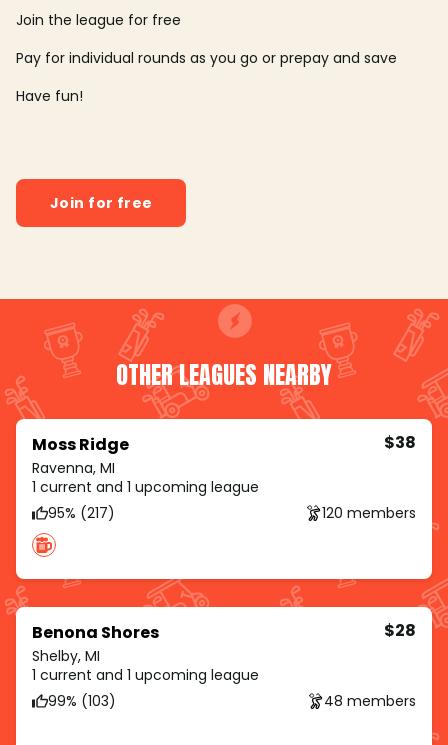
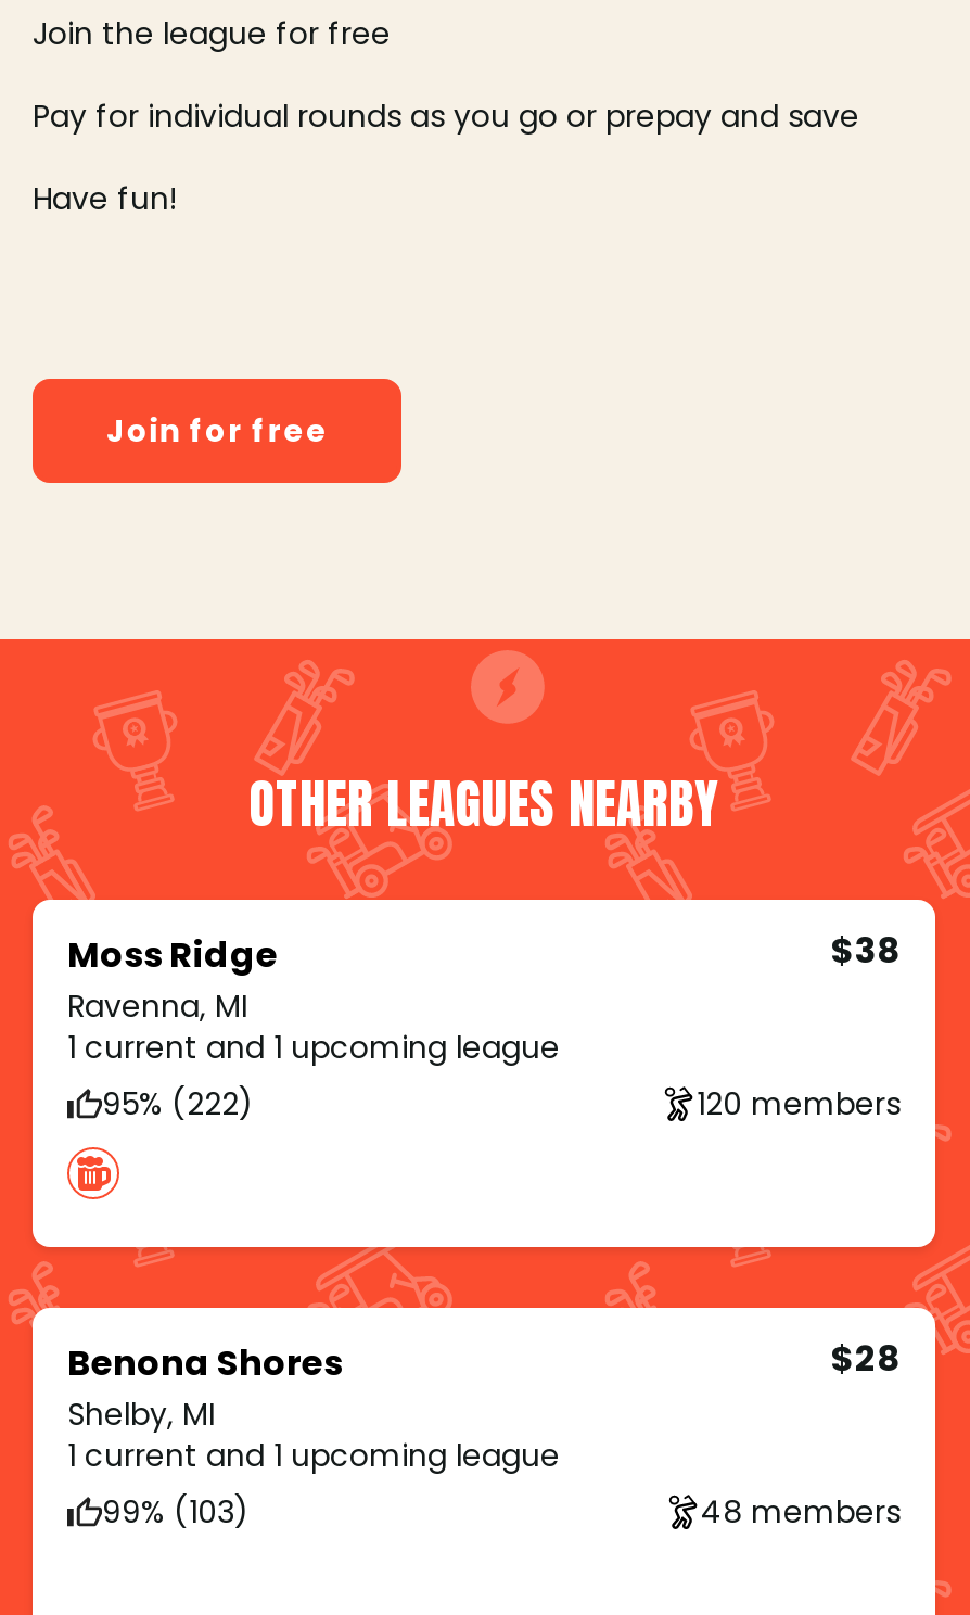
[48,503,115,523] 95% (217) -> [102,1081,254,1125] 95% (222)

